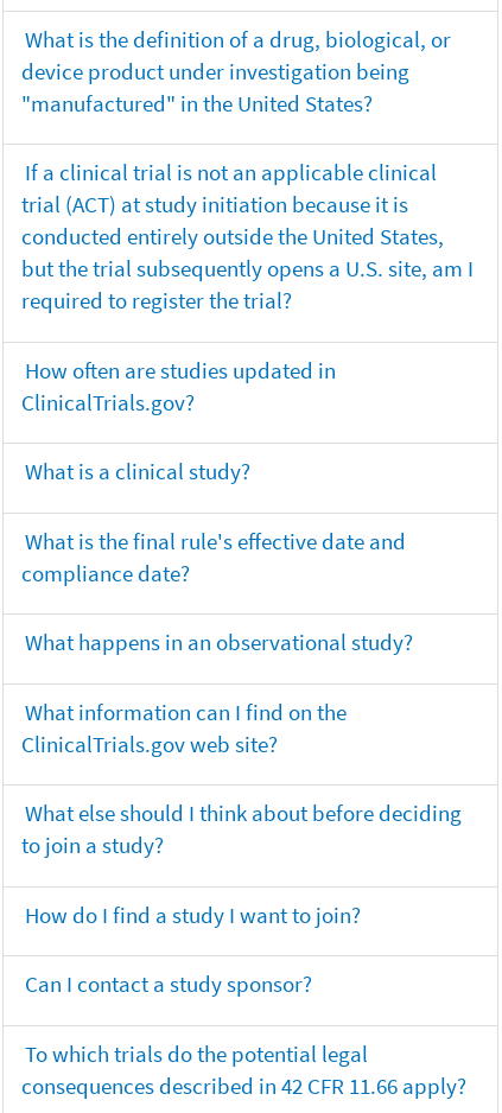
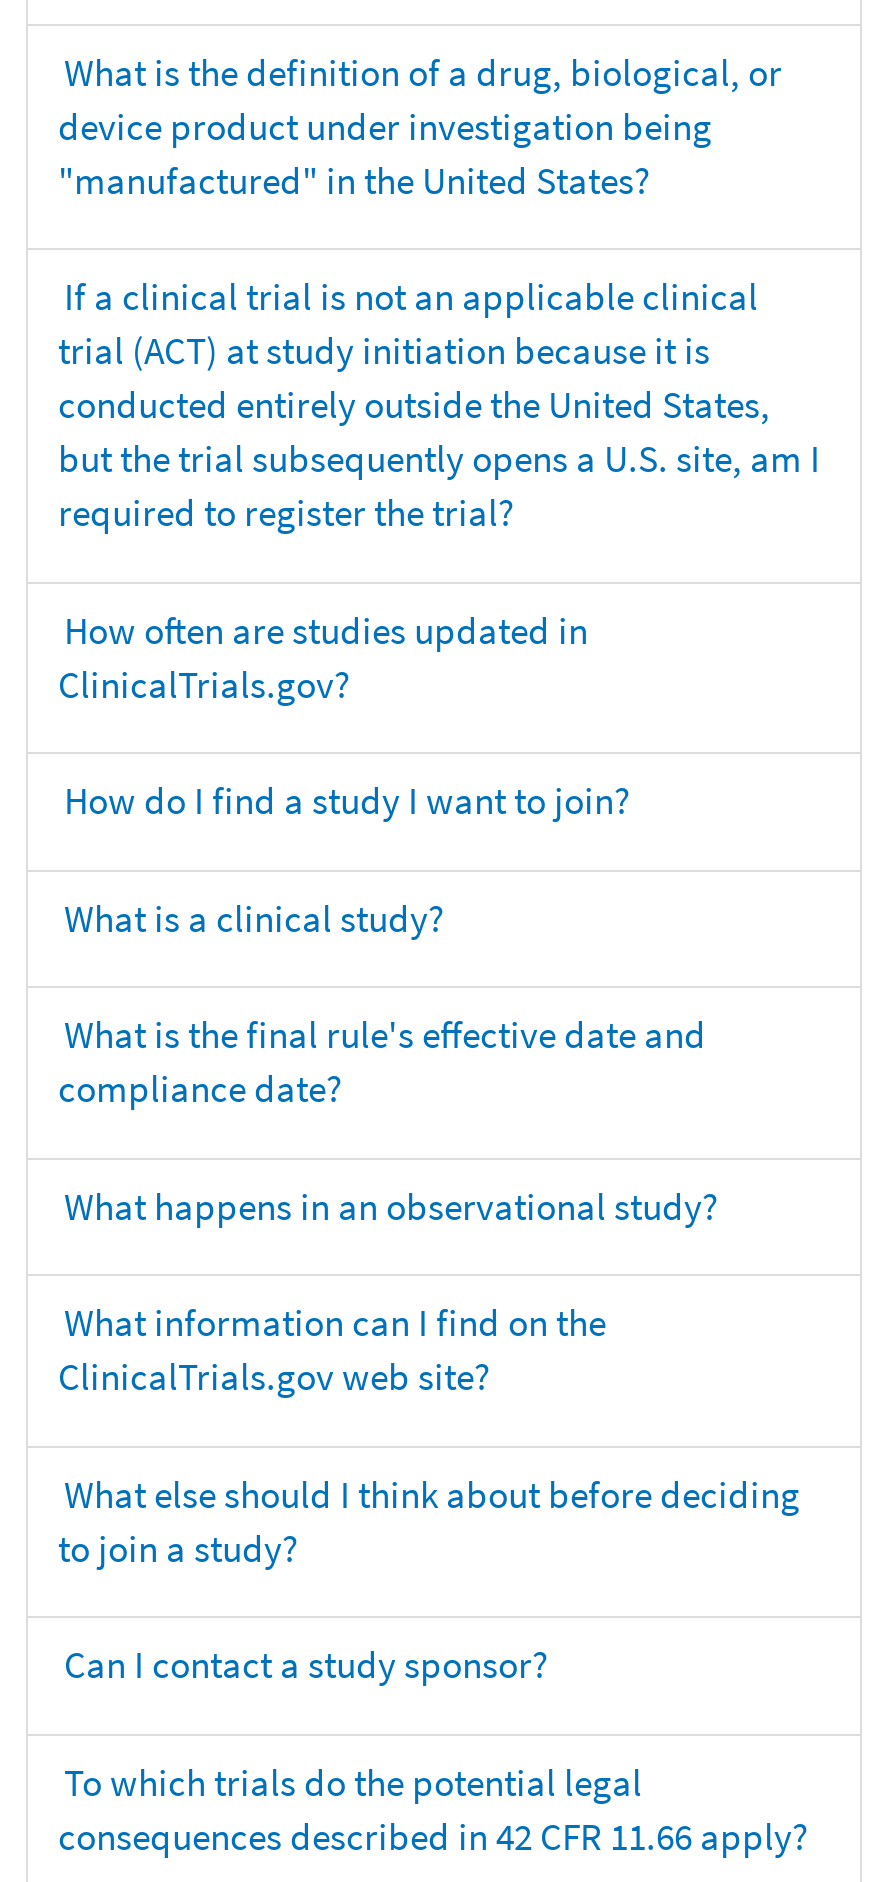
moved [21,457,462,859] -> [58,893,800,1571]: What is a clinical study? | What is the final rule's effective date and | compliance date? | What happens in an observational study? | What information can I find on the | ClinicalTrials.gov web site? | What else should I think about before deciding | to join a study?
moved [25,900,361,928] -> [64,776,630,824]: How do I find a study I want to join?

